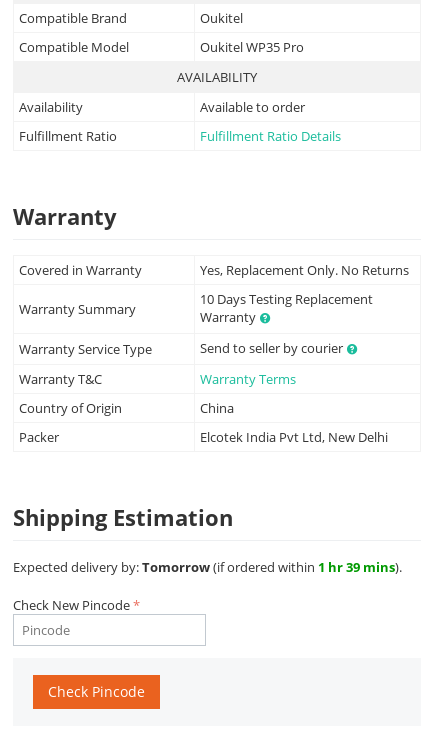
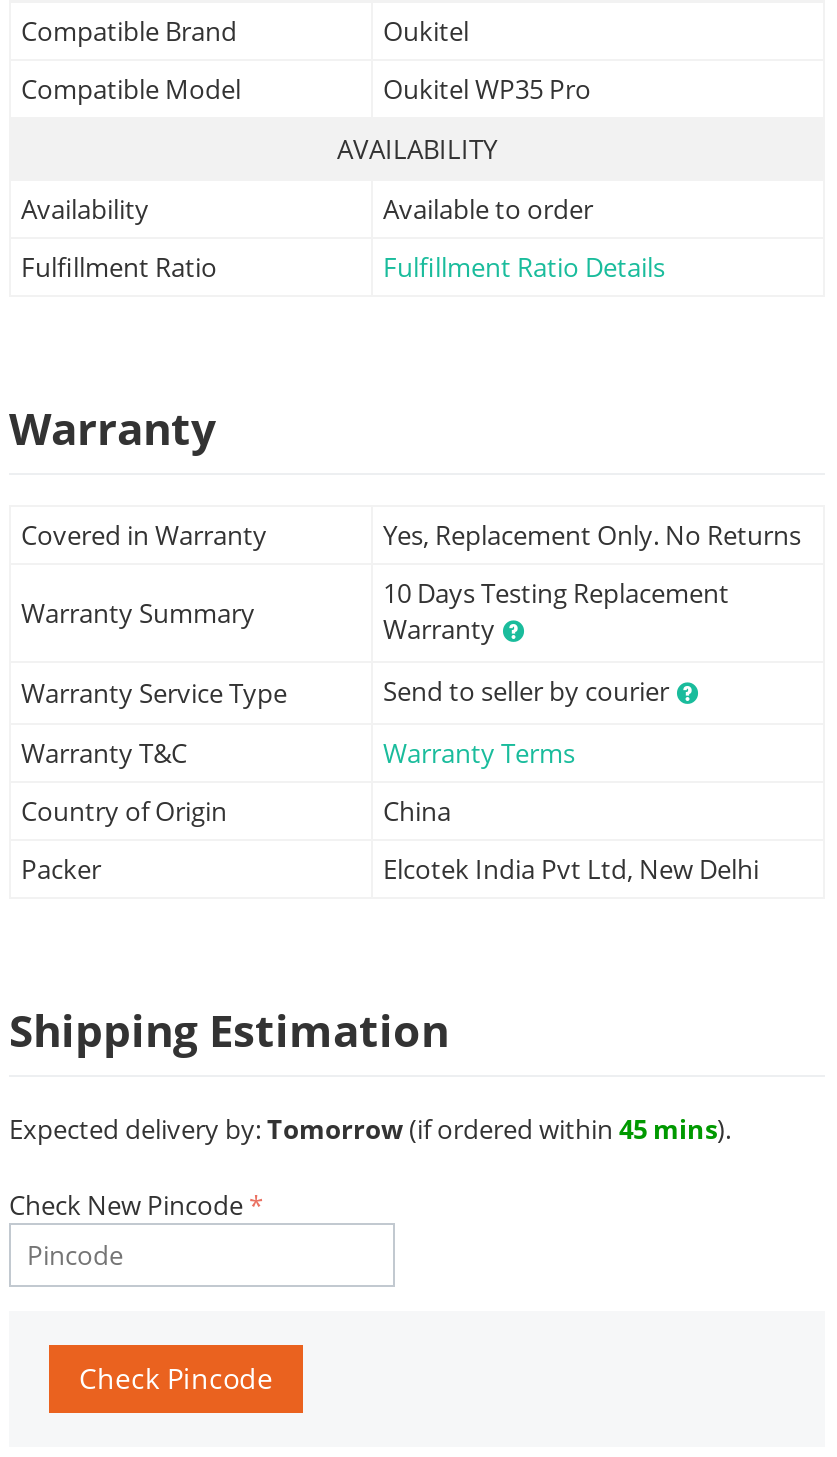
[13,558,402,576] Expected delivery by: Tomorrow (if ordered within 1 hr 39 mins). -> [9,1111,731,1147] Expected delivery by: Tomorrow (if ordered within 45 mins).

